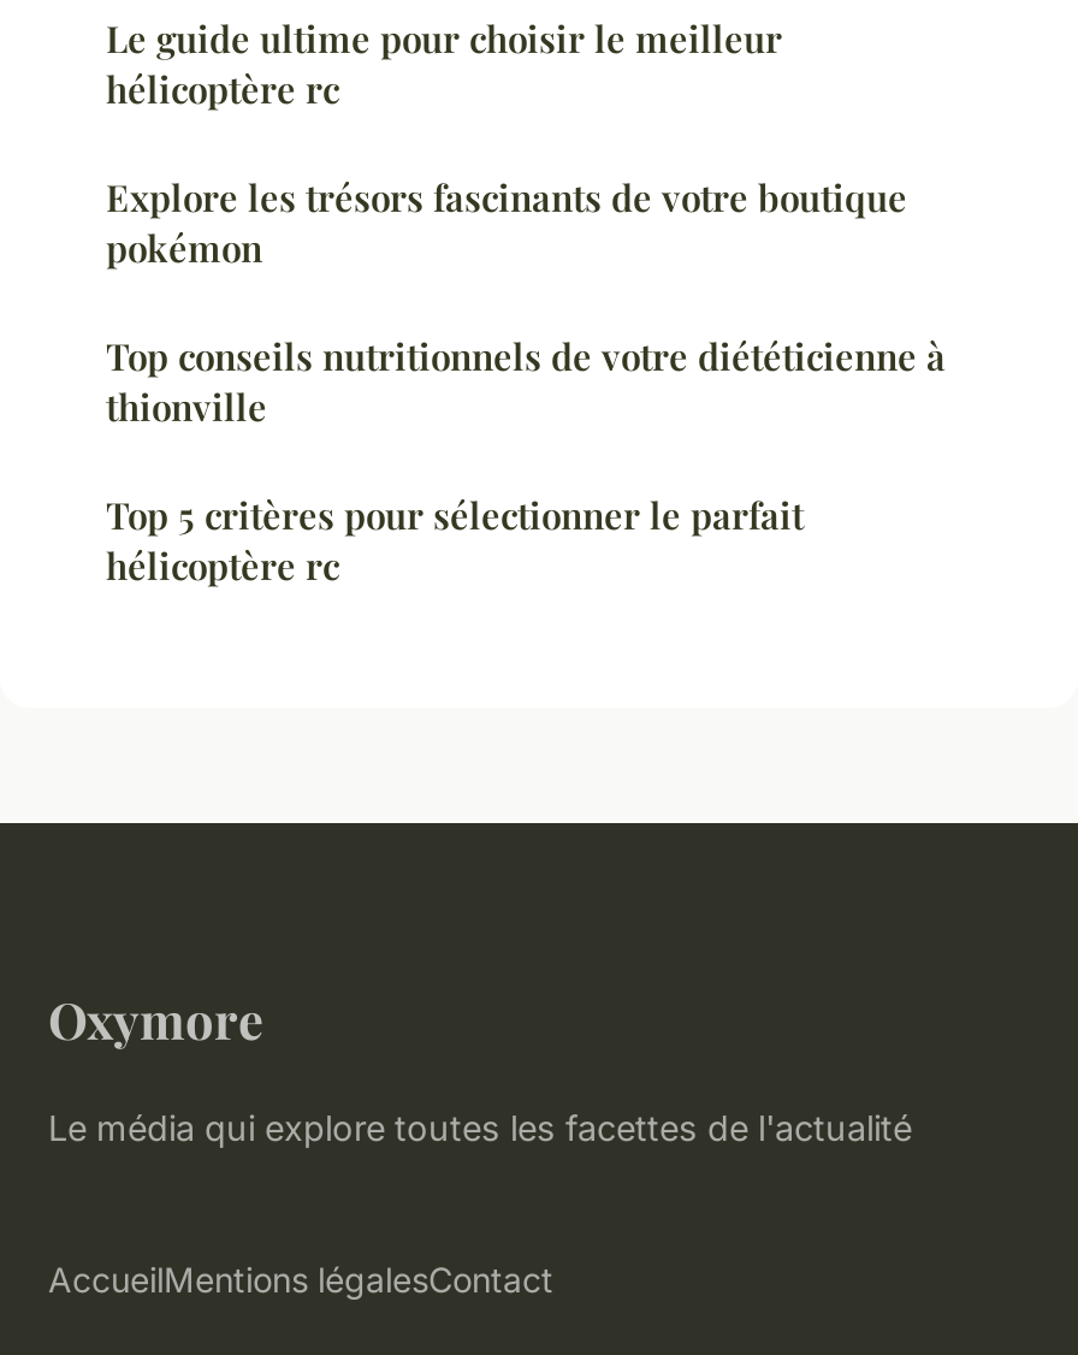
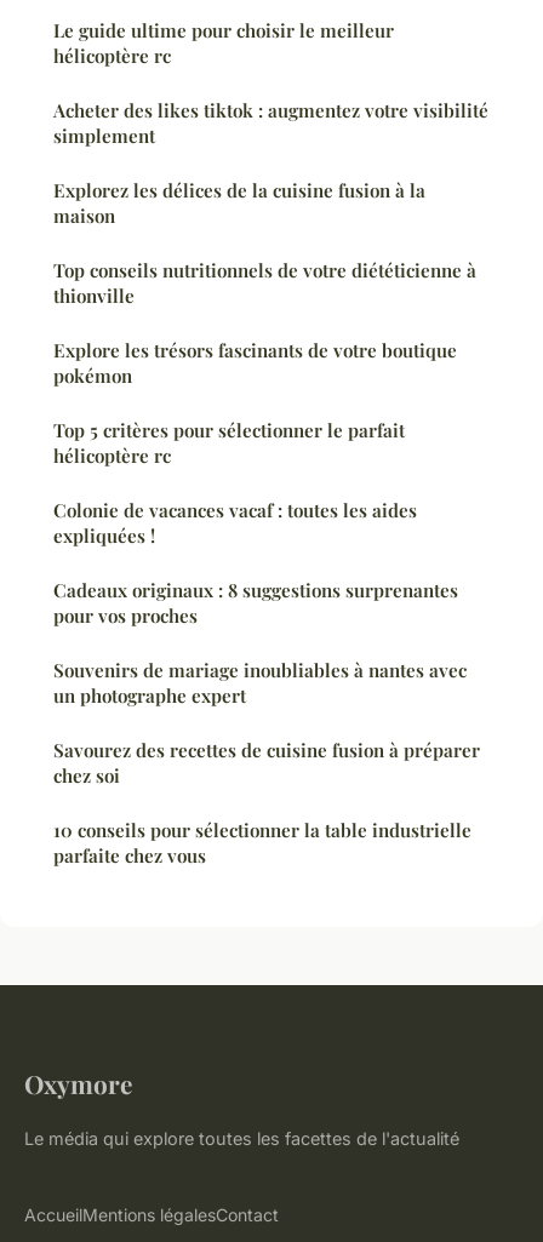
none -> [53,98,488,228] Acheter des likes tiktok : augmentez votre visibilité | simplement | Explorez les délices de la cuisine fusion à la | maison
moved [106,173,907,272] -> [53,338,457,388]: Explore les trésors fascinants de votre boutique | pokémon
none -> [53,498,480,868] Colonie de vacances vacaf : toutes les aides | expliquées ! | Cadeaux originaux : 8 suggestions surprenantes | pour vos proches | Souvenirs de mariage inoubliables à nantes avec | un photographe expert | Savourez des recettes de cuisine fusion à préparer | chez soi | 10 conseils pour sélectionner la table industrielle | parfaite chez vous

